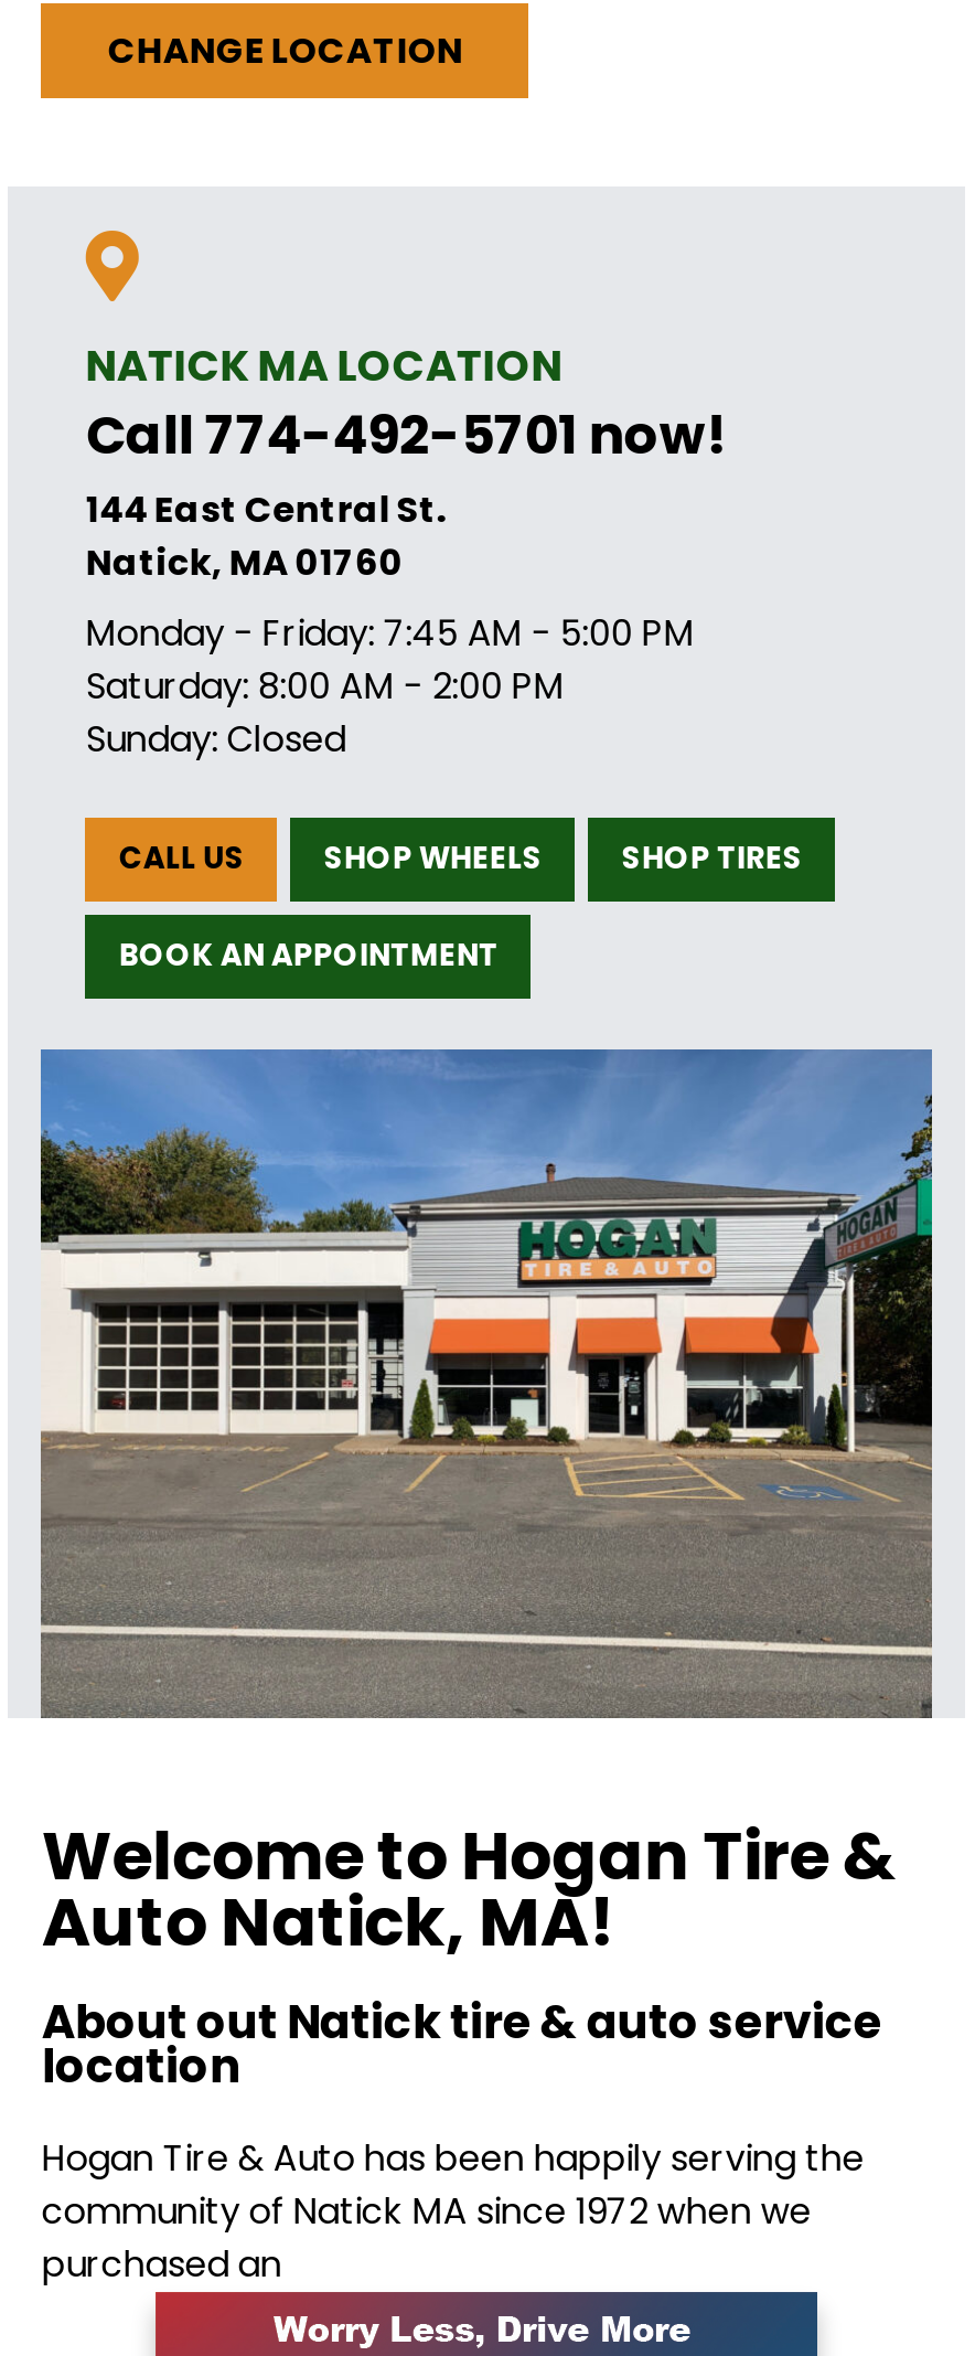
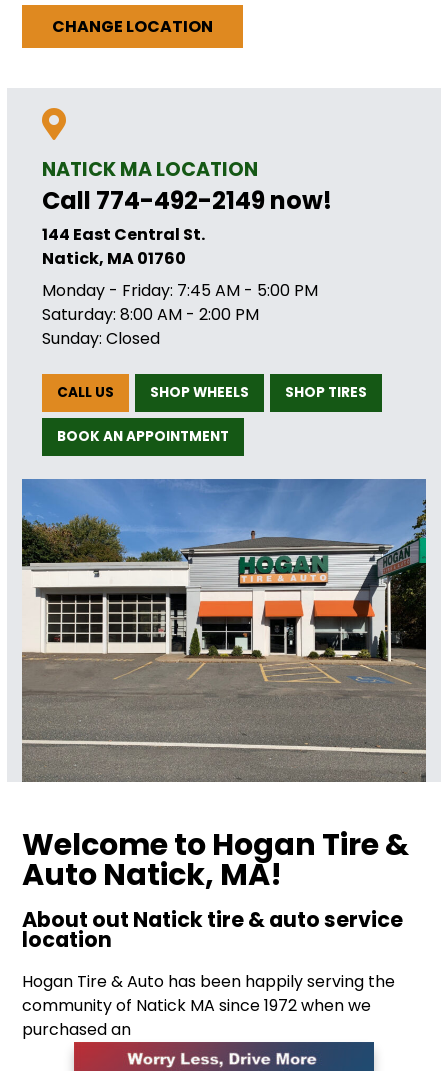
[86,399,726,472] Call 774-492-5701 now! -> [42,184,332,217] Call 774-492-2149 now!

